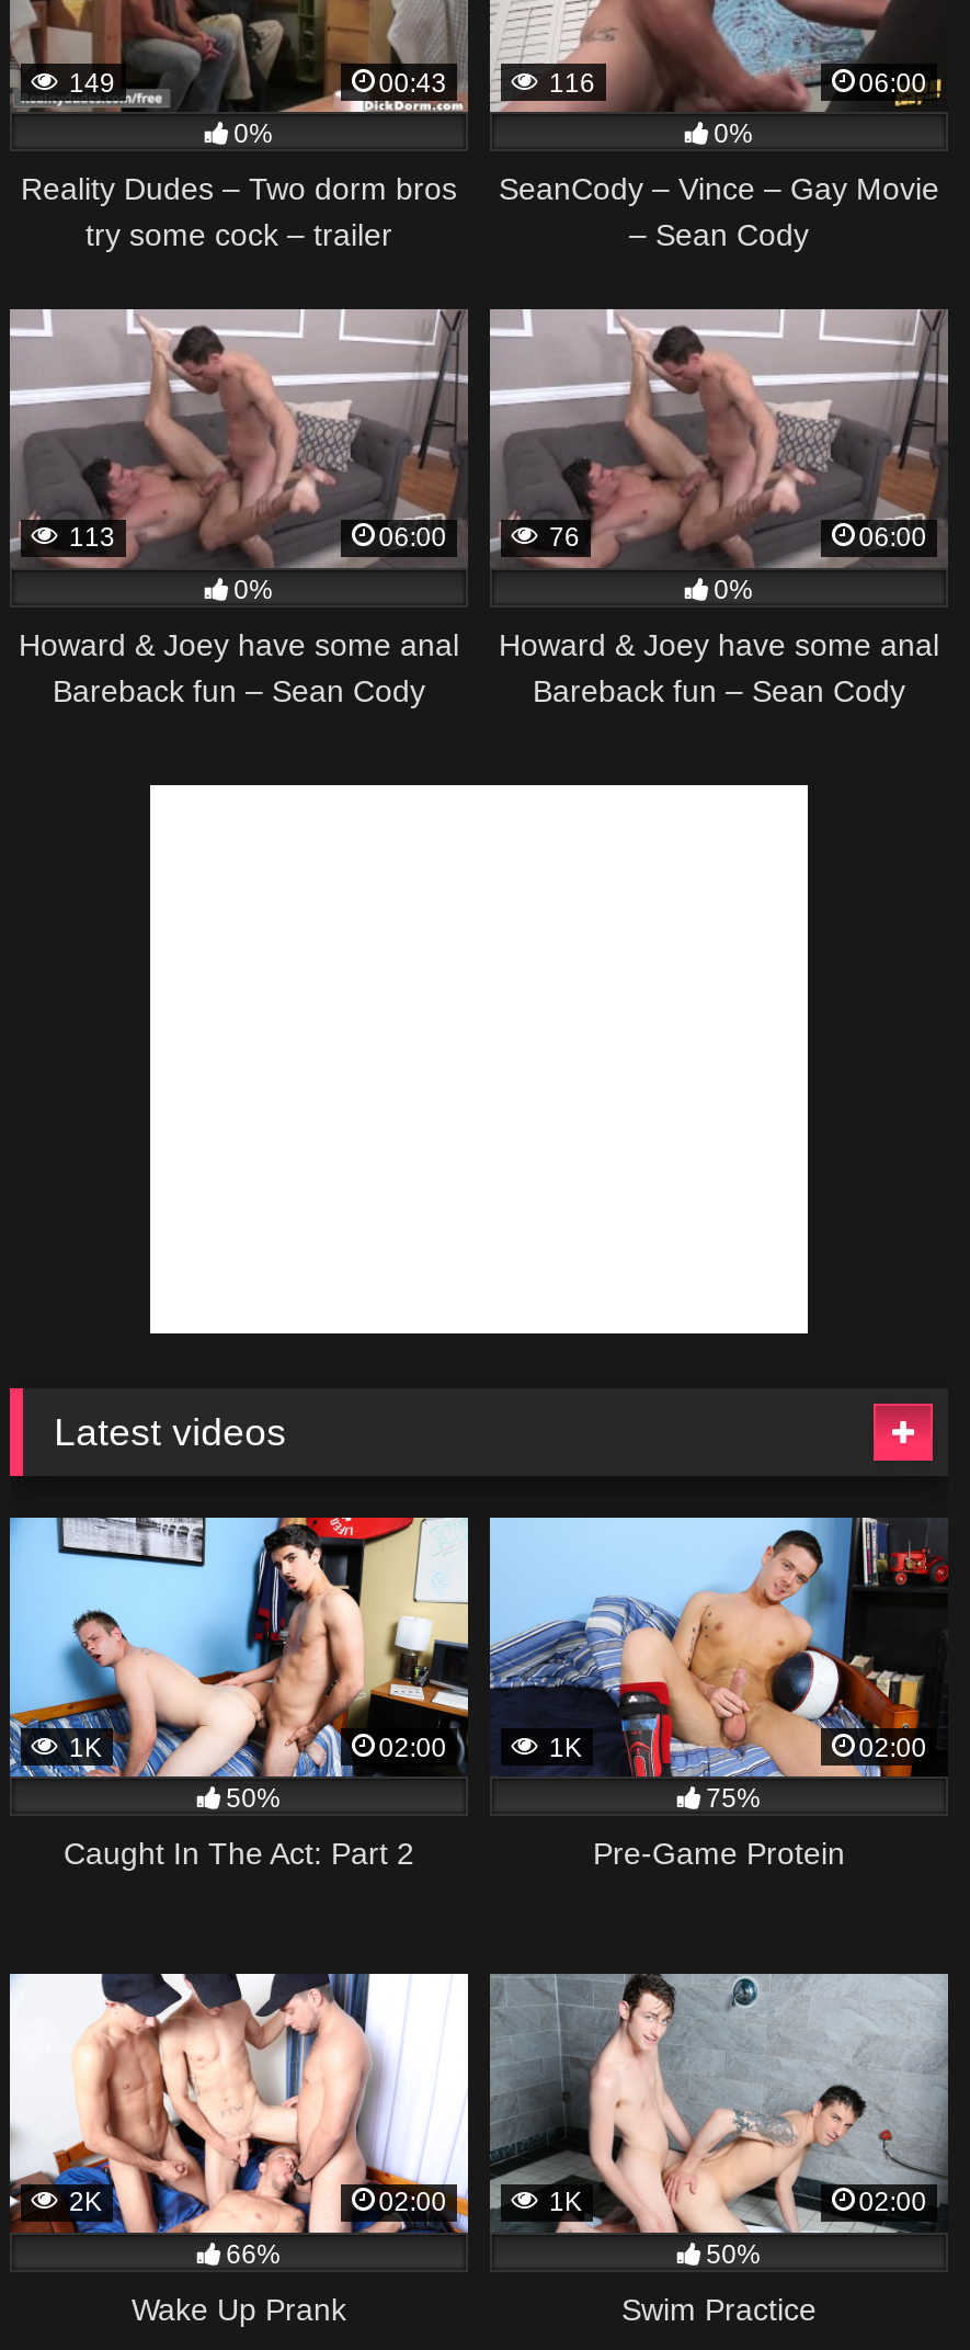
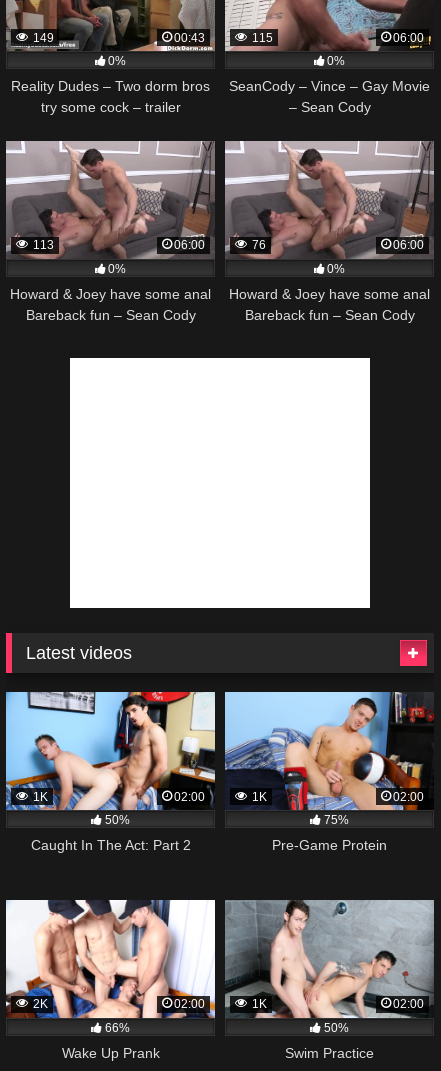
[543,67,595,98] 116 -> [249,31,273,45] 115

